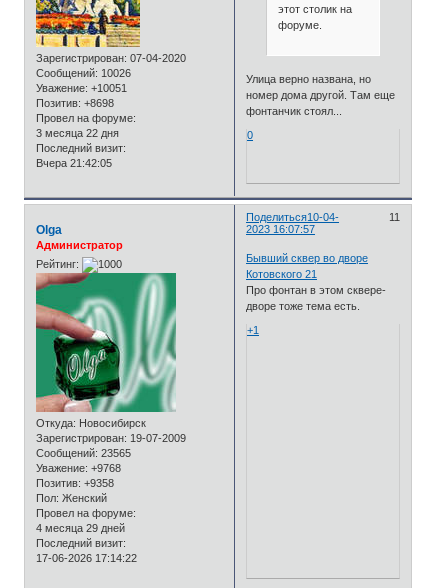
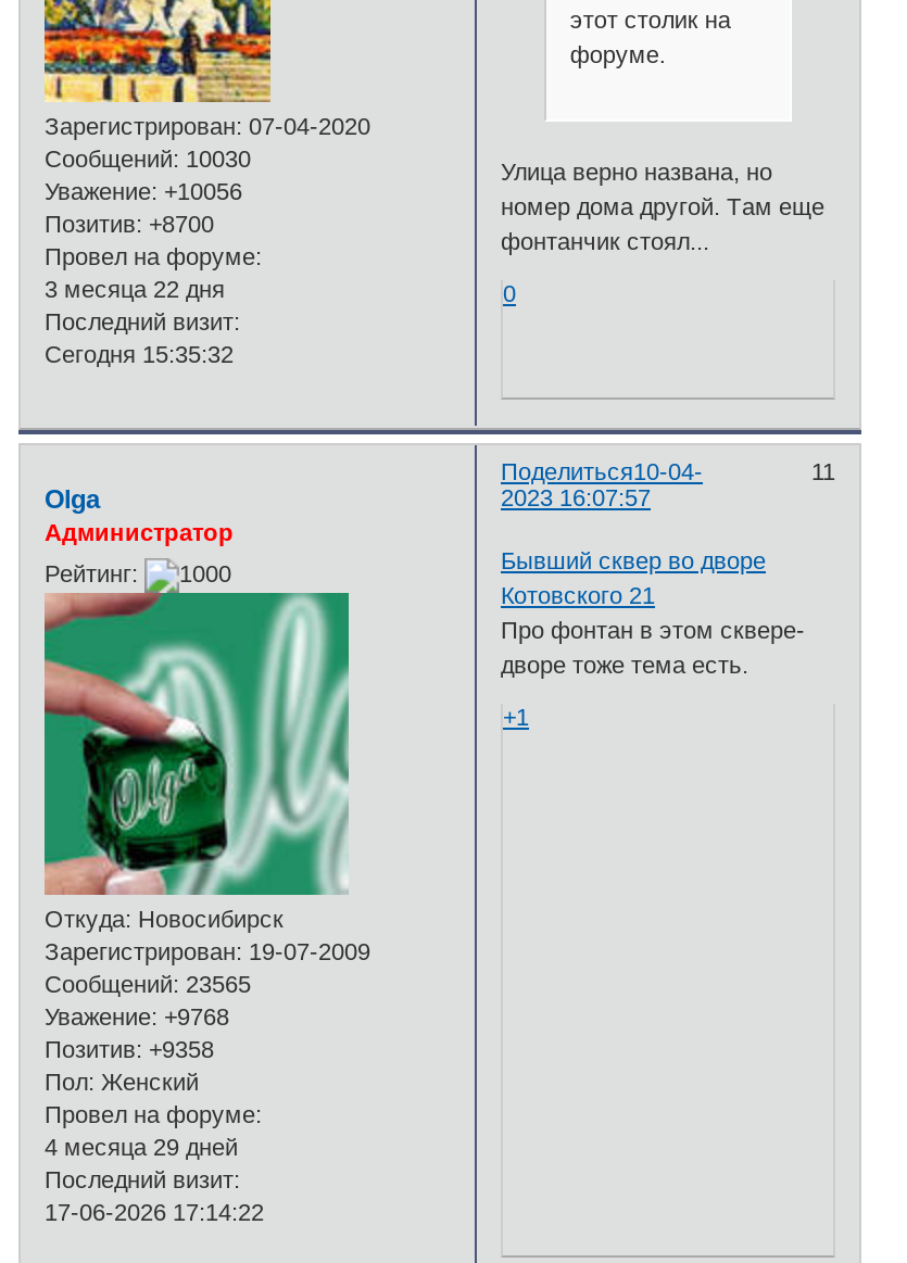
[36,67,131,79] Сообщений: 10026 -> [45,146,251,172] Сообщений: 10030
[36,82,127,94] Уважение: +10051 -> [45,178,242,204] Уважение: +10056
[36,97,114,109] Позитив: +8698 -> [45,211,214,237] Позитив: +8700
[36,157,112,169] Вчера 21:42:05 -> [45,341,234,367] Сегодня 15:35:32

